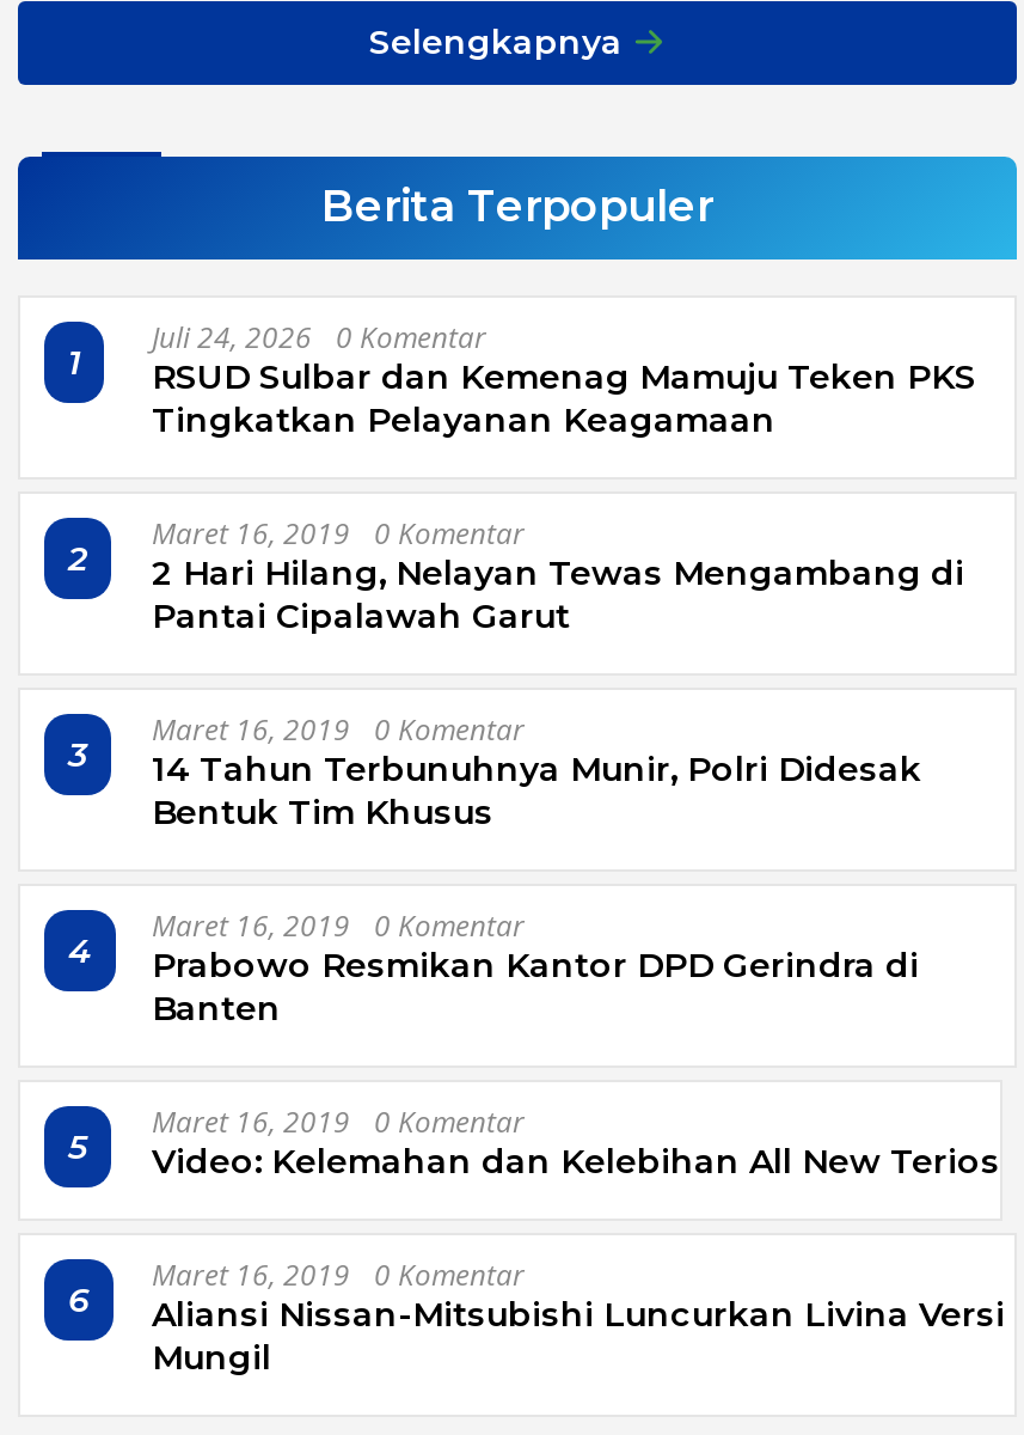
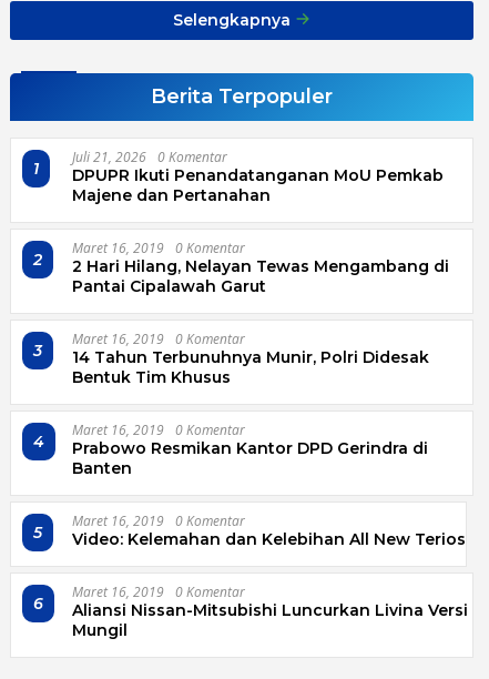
[152,317,976,442] Juli 24, 2026 0 Komentar | RSUD Sulbar dan Kemenag Mamuju Teken PKS | Tingkatkan Pelayanan Keagamaan -> [72,147,444,205] Juli 21, 2026 0 Komentar | DPUPR Ikuti Penandatanganan MoU Pemkab | Majene dan Pertanahan

